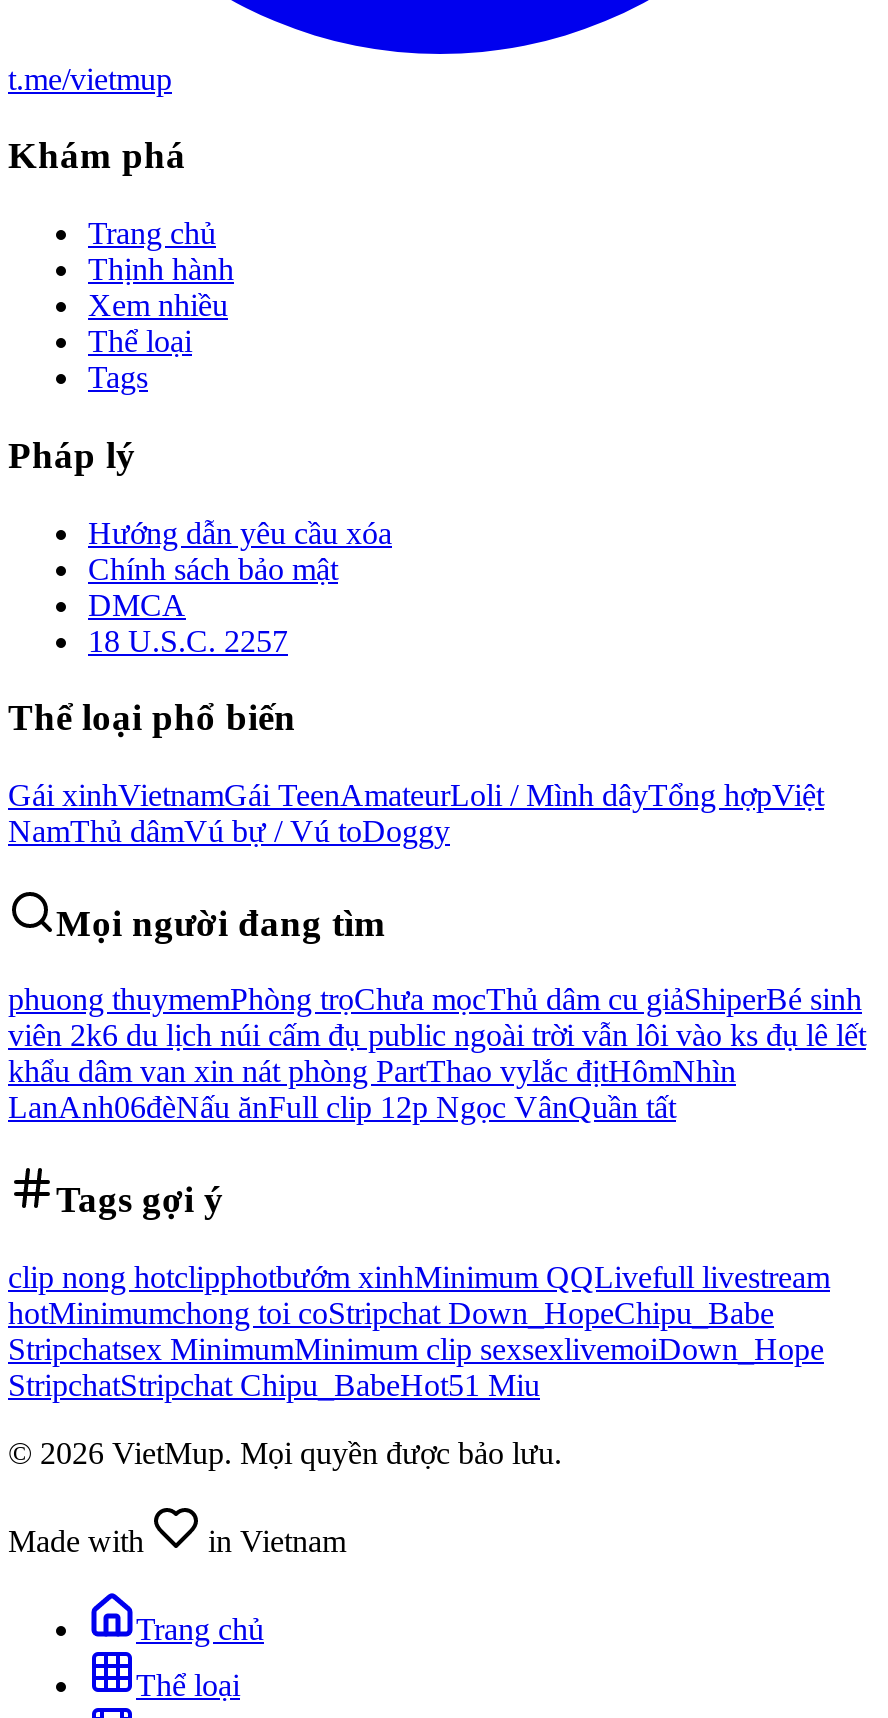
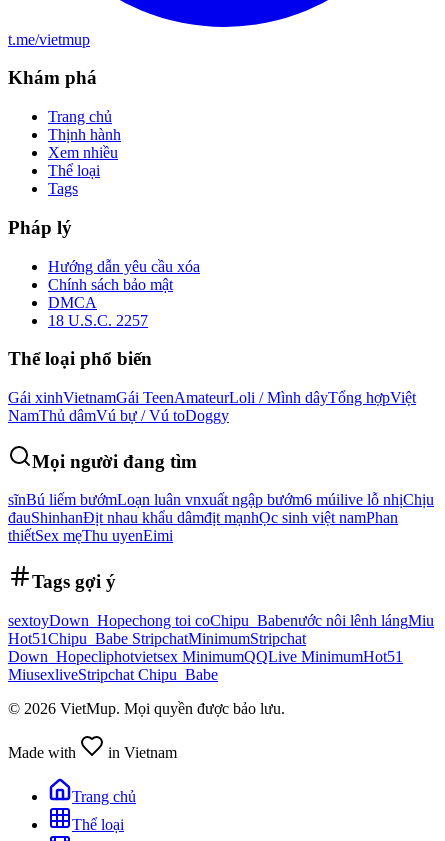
[8,983,866,1125] phuong thuymemPhòng trọChưa mọcThủ dâm cu giảShiperBé sinh | viên 2k6 du lịch núi cấm đụ public ngoài trời vẫn lôi vào ks đụ lê lết | khẩu dâm van xin nát phòng PartThao vylắc địtHômNhìn | LanAnh06đèNấu ănFull clip 12p Ngọc VânQuần tất -> [8,491,434,544] sĩnBú liếm bướmLoạn luân vnxuất ngập bướm6 múilive lỗ nhịChịu | đauShinhanĐịt nhau khẩu dâmđịt mạnhỌc sinh việt namPhan | thiếtSex mẹThu uyenEimi
[8,1260,830,1402] clip nong hotclipphotbướm xinhMinimum QQLivefull livestream | hotMinimumchong toi coStripchat Down_HopeChipu_Babe | Stripchatsex MinimumMinimum clip sexsexlivemoiDown_Hope | StripchatStripchat Chipu_BabeHot51 Miu -> [8,612,434,683] sextoyDown_Hopechong toi coChipu_Babenước nôi lênh lángMiu | Hot51 Chipu_Babe StripchatMinimumStripchat | Down_Hopecliphotvietsex MinimumQQLive MinimumHot51 | MiusexliveStripchat Chipu_Babe

